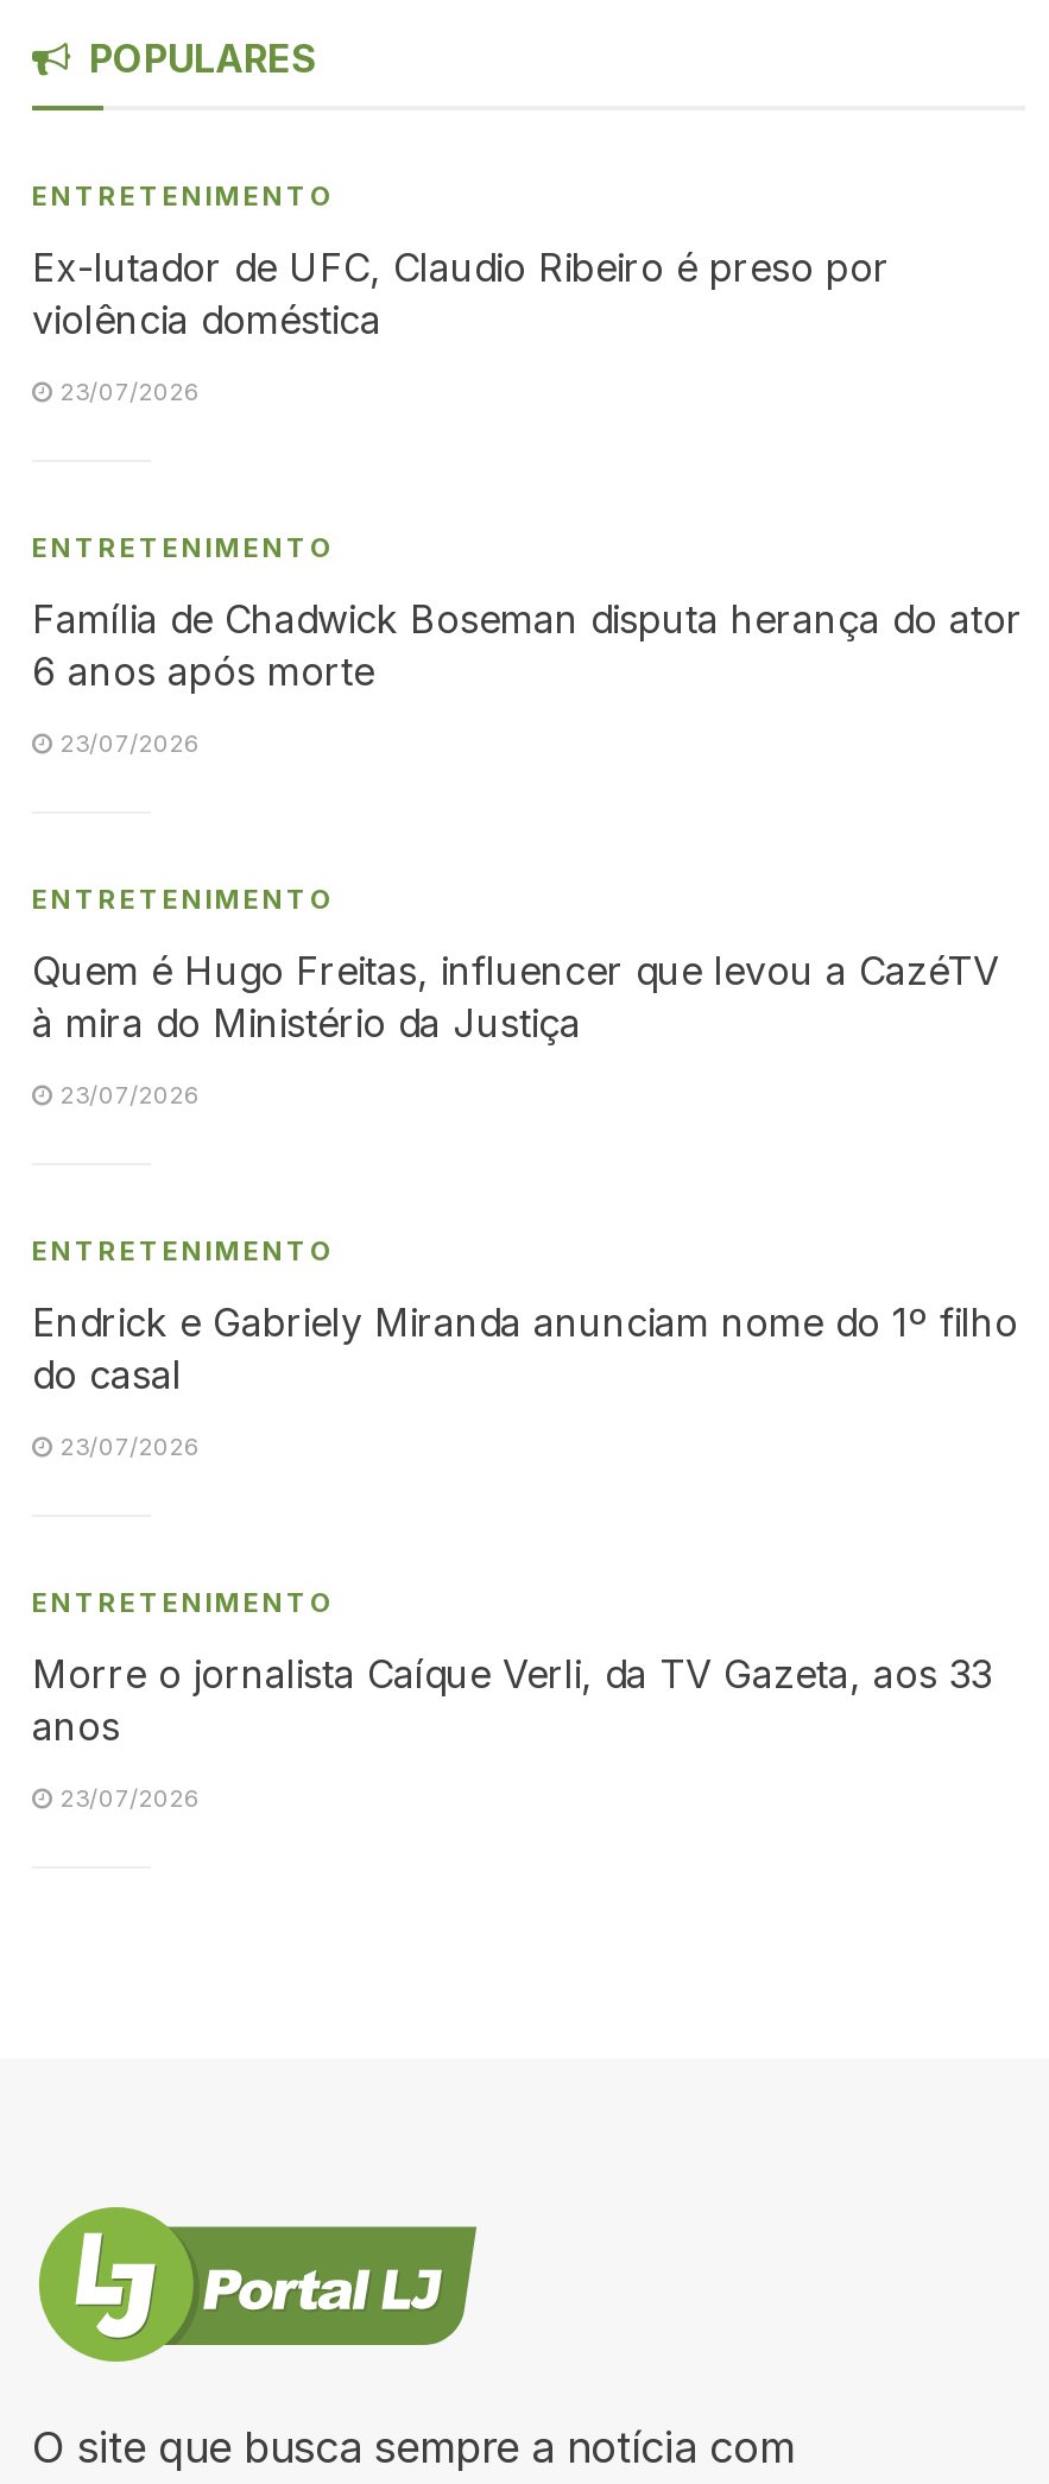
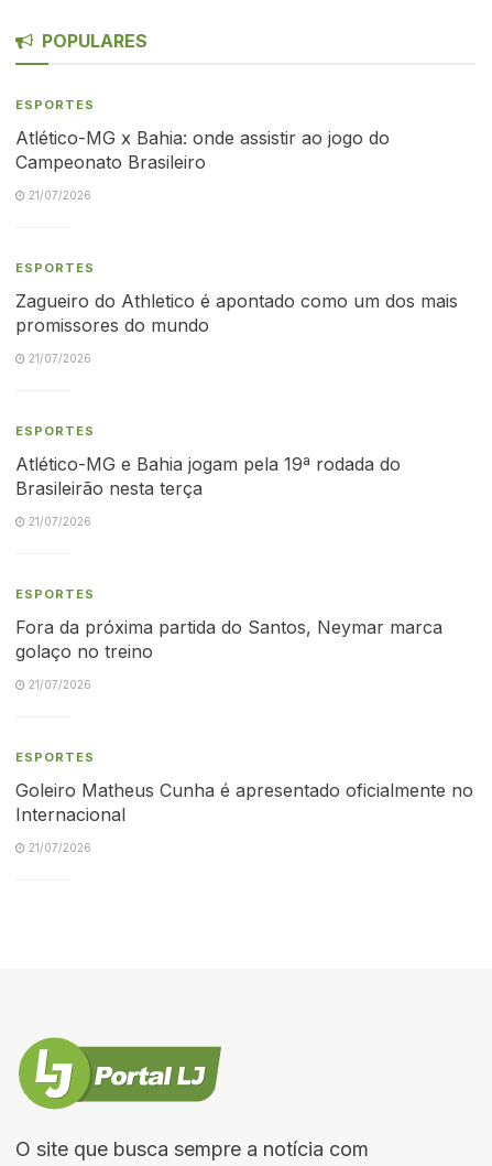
[32,179,334,212] ENTRETENIMENTO -> [15,97,95,112] ESPORTES
[32,243,890,343] Ex-lutador de UFC, Claudio Ribeiro é preso por | violência doméstica -> [15,127,390,173] Atlético-MG x Bahia: onde assistir ao jogo do | Campeonato Brasileiro
[53,376,201,405] 23/07/2026 -> [25,188,91,201] 21/07/2026
[32,531,334,564] ENTRETENIMENTO -> [15,260,95,275] ESPORTES
[32,595,1023,694] Família de Chadwick Boseman disputa herança do ator | 6 anos após morte -> [15,290,458,336] Zagueiro do Athletico é apontado como um dos mais | promissores do mundo
[53,728,201,756] 23/07/2026 -> [25,351,91,365] 21/07/2026
[32,882,334,915] ENTRETENIMENTO -> [15,423,95,438] ESPORTES
[32,946,999,1046] Quem é Hugo Freitas, influencer que levou a CazéTV | à mira do Ministério da Justiça -> [15,453,401,499] Atlético-MG e Bahia jogam pela 19ª rodada do | Brasileirão nesta terça
[53,1079,201,1108] 23/07/2026 -> [25,514,91,528] 21/07/2026
[32,1234,334,1267] ENTRETENIMENTO -> [15,586,95,602] ESPORTES
[32,1298,1018,1398] Endrick e Gabriely Miranda anunciam nome do 1º filho | do casal -> [15,616,442,662] Fora da próxima partida do Santos, Neymar marca | golaço no treino
[53,1431,201,1460] 23/07/2026 -> [25,678,91,691] 21/07/2026
[32,1585,334,1619] ENTRETENIMENTO -> [15,749,95,765] ESPORTES
[32,1650,992,1749] Morre o jornalista Caíque Verli, da TV Gazeta, aos 33 | anos -> [15,779,473,825] Goleiro Matheus Cunha é apresentado oficialmente no | Internacional
[53,1783,201,1811] 23/07/2026 -> [25,841,91,854] 21/07/2026

